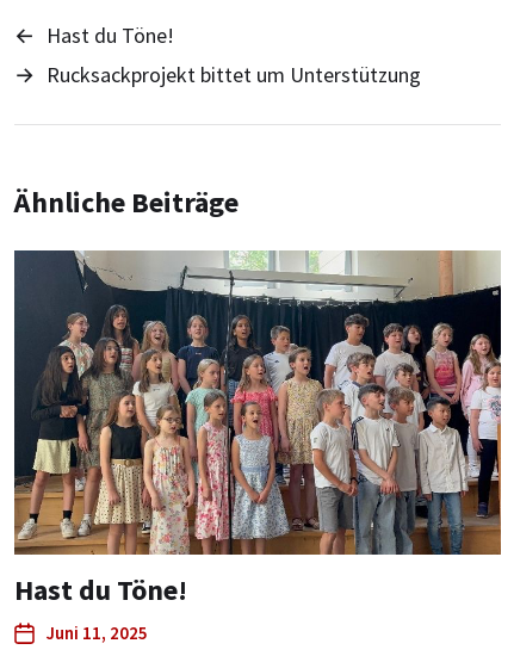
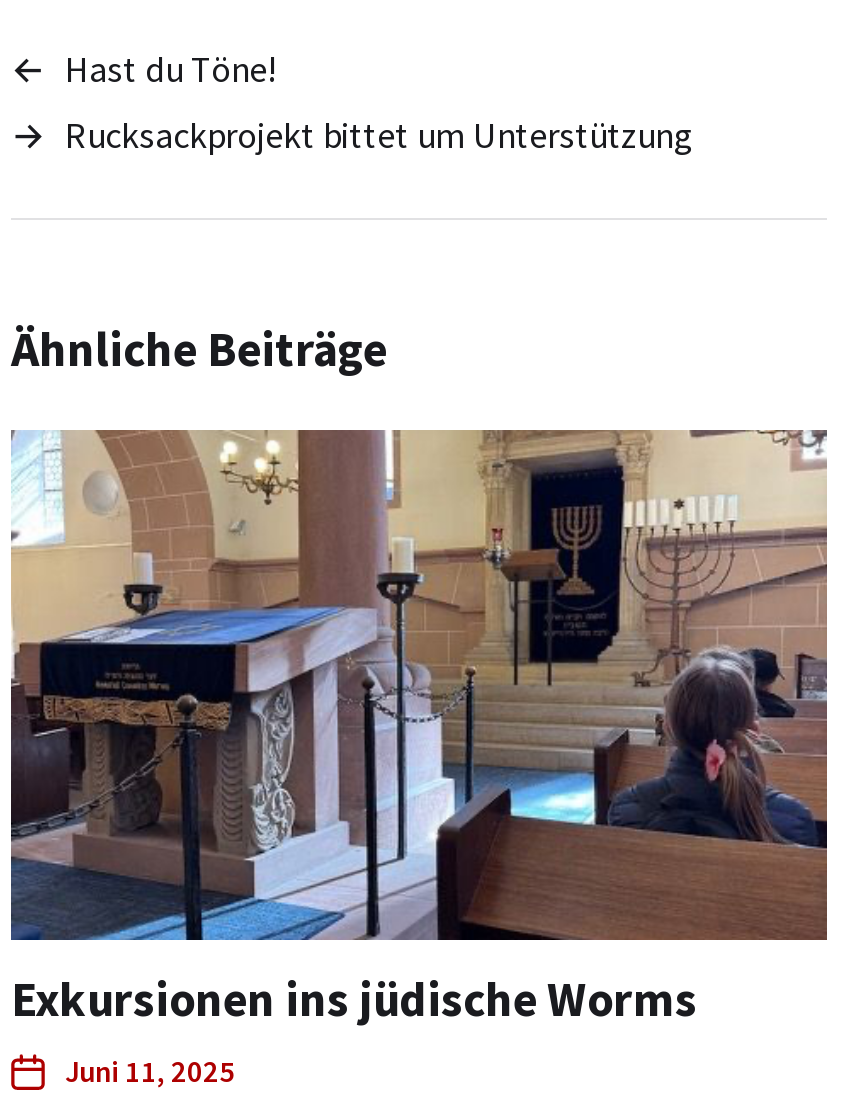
[13,249,502,609] [image] | Hast du Töne! -> [9,428,829,1031] [image] | Exkursionen ins jüdische Worms

